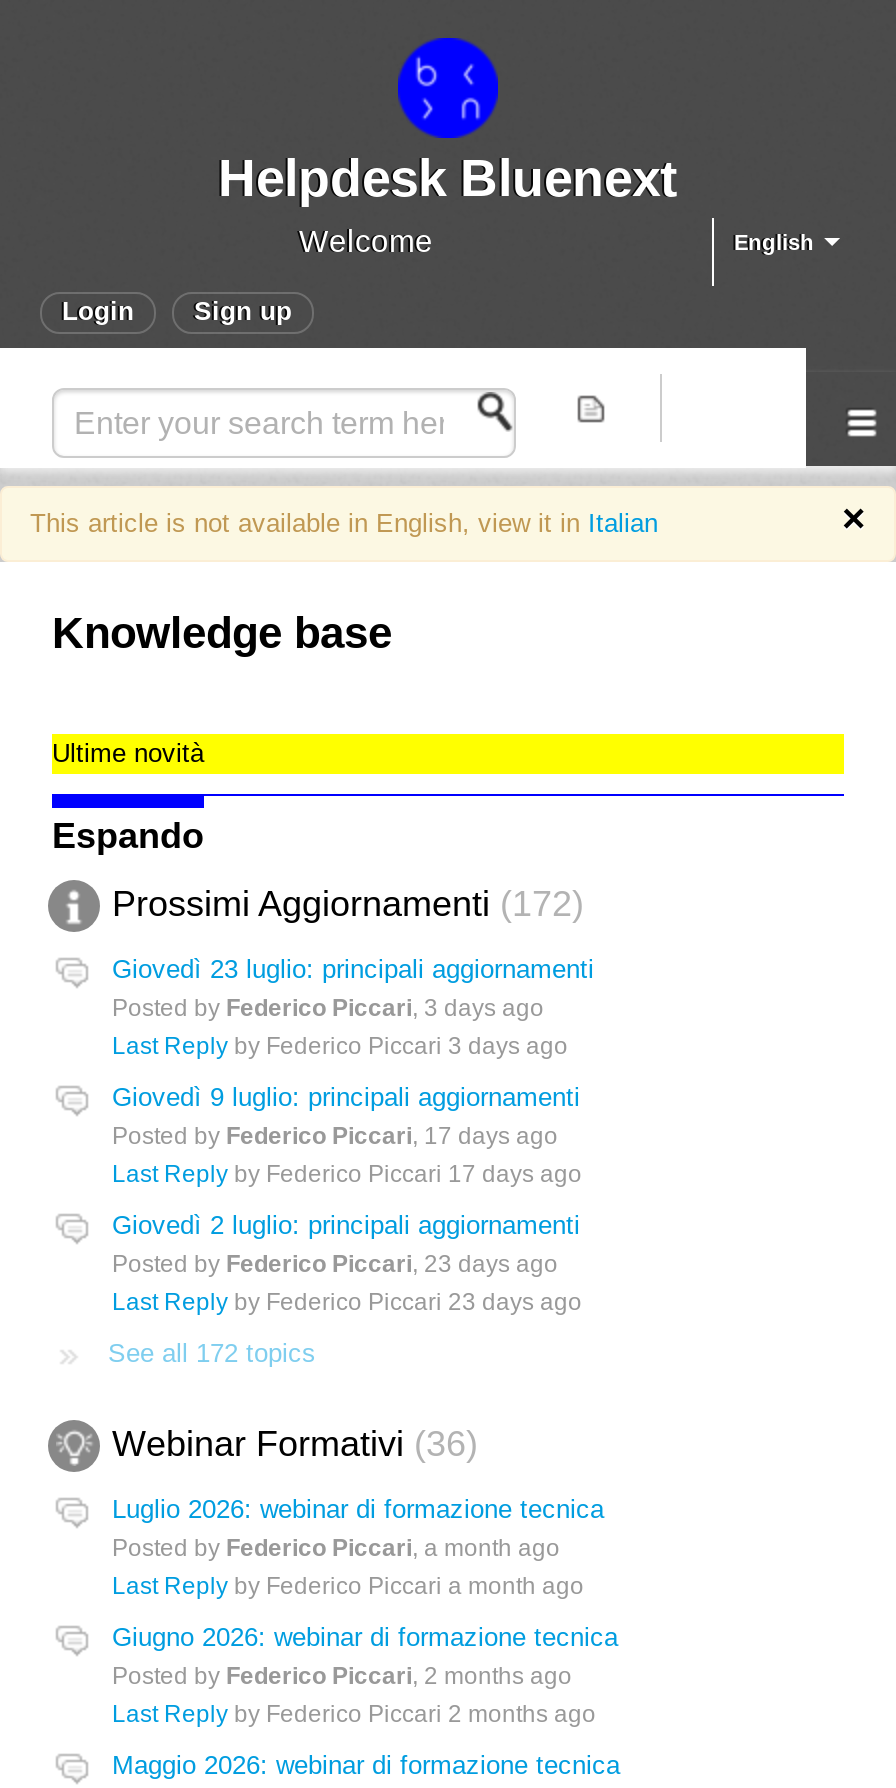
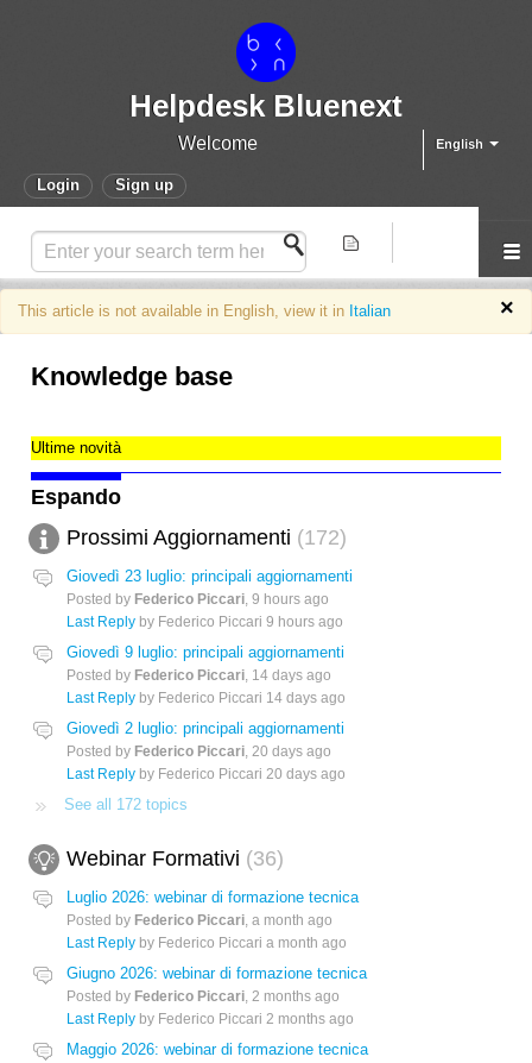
[112,995,544,1023] Posted by Federico Piccari, 3 days ago -> [66,591,329,608] Posted by Federico Piccari, 9 hours ago
[112,1033,568,1061] Last Reply by Federico Piccari 3 days ago -> [66,614,343,631] Last Reply by Federico Piccari 9 hours ago
[112,1123,558,1151] Posted by Federico Piccari, 17 days ago -> [66,668,331,684] Posted by Federico Piccari, 14 days ago
[112,1161,582,1189] Last Reply by Federico Piccari 17 days ago -> [66,690,346,707] Last Reply by Federico Piccari 14 days ago
[112,1251,558,1279] Posted by Federico Piccari, 23 days ago -> [66,744,331,760] Posted by Federico Piccari, 20 days ago
[112,1289,582,1317] Last Reply by Federico Piccari 23 days ago -> [66,766,346,783] Last Reply by Federico Piccari 20 days ago

